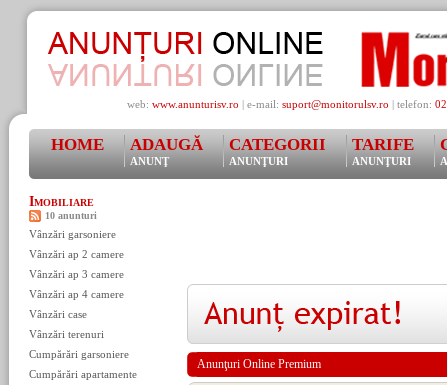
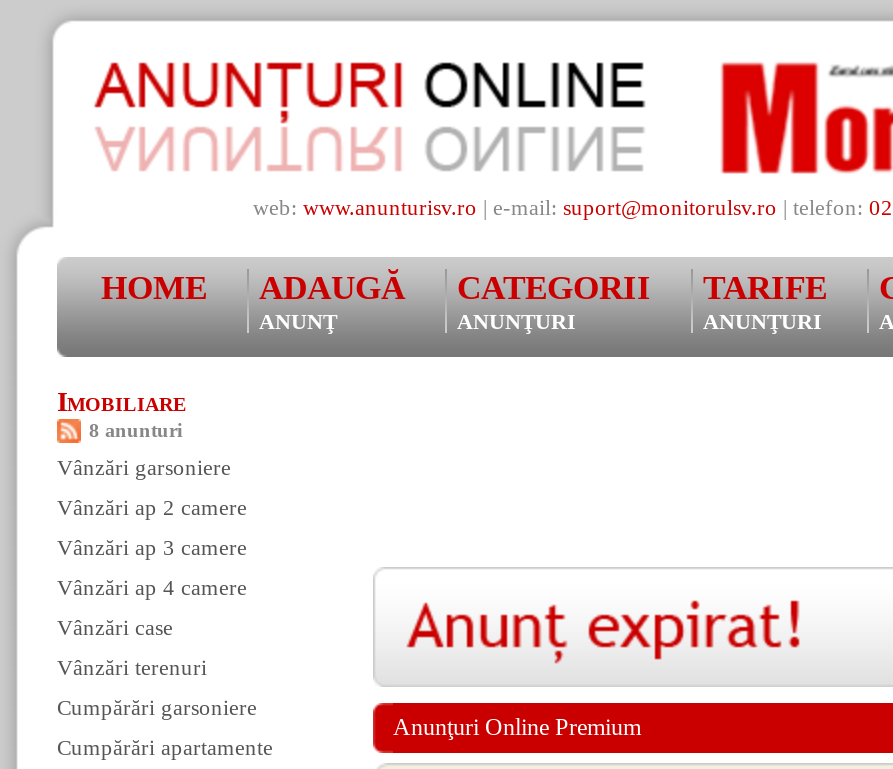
[45,210,97,221] 10 anunturi -> [89,419,183,441] 8 anunturi

